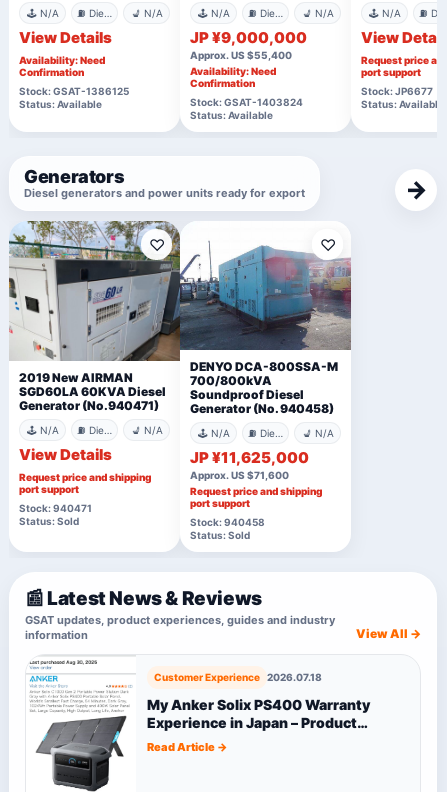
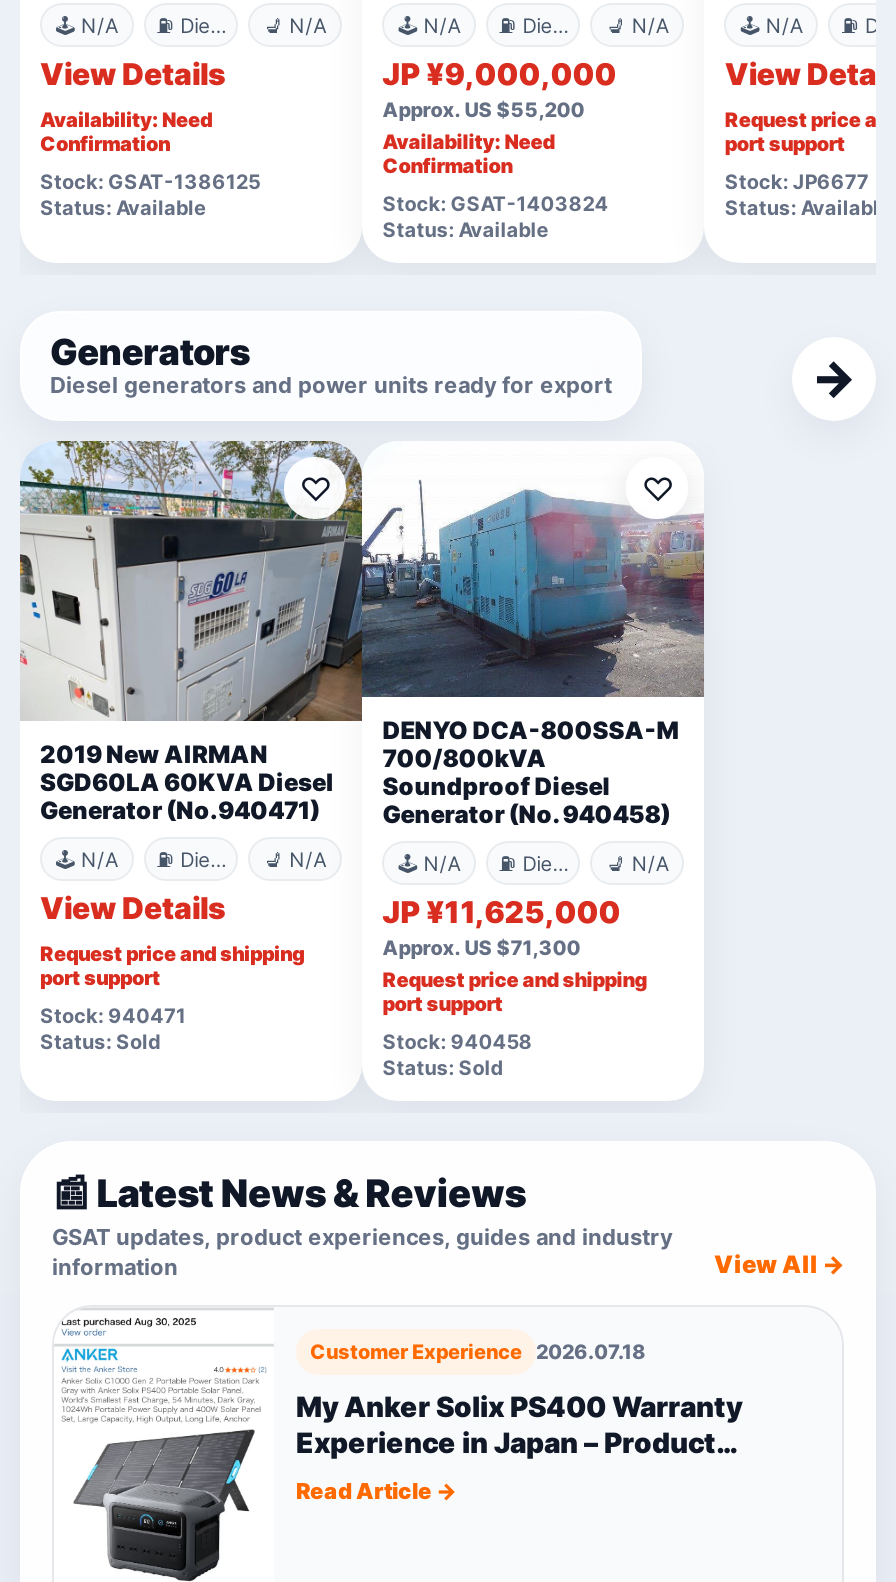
[190,49,292,61] Approx. US $55,400 -> [382,97,584,121] Approx. US $55,200
[190,469,289,481] Approx. US $71,600 -> [382,936,580,960] Approx. US $71,300

